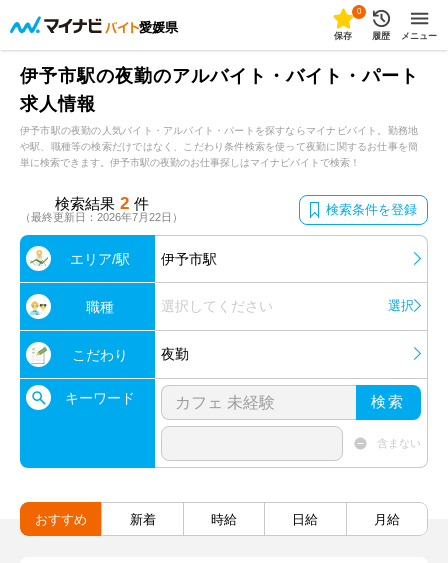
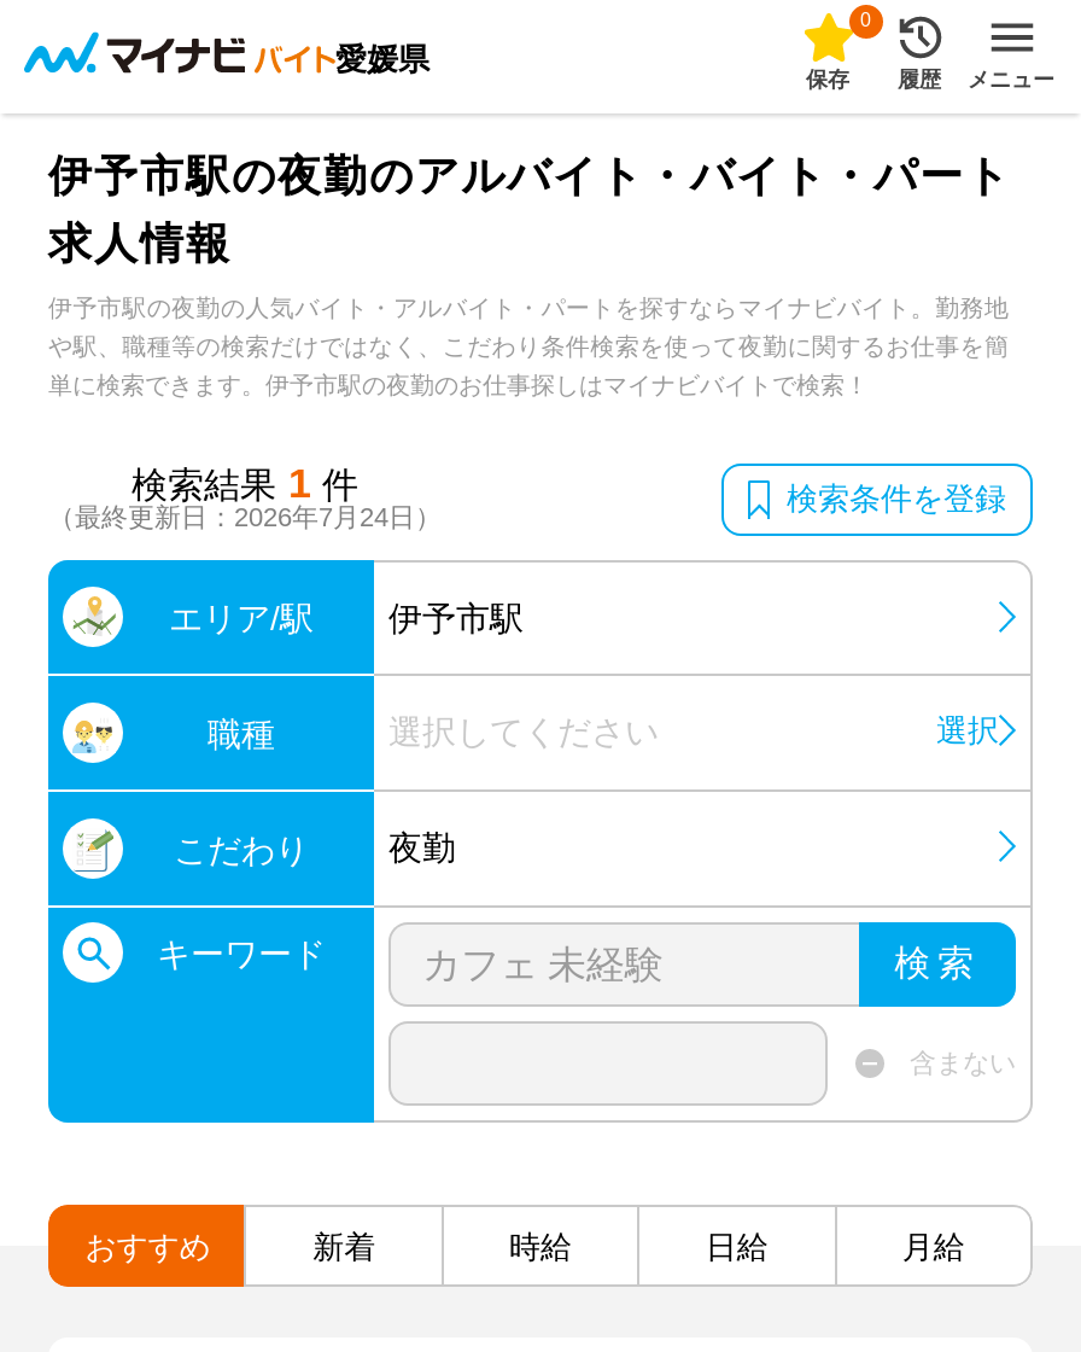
[54,194,148,213] 検索結果 2 件 -> [132,461,358,507] 検索結果 1 件
[20,211,183,223] （最終更新日：2026年7月22日） -> [48,502,442,531] （最終更新日：2026年7月24日）

